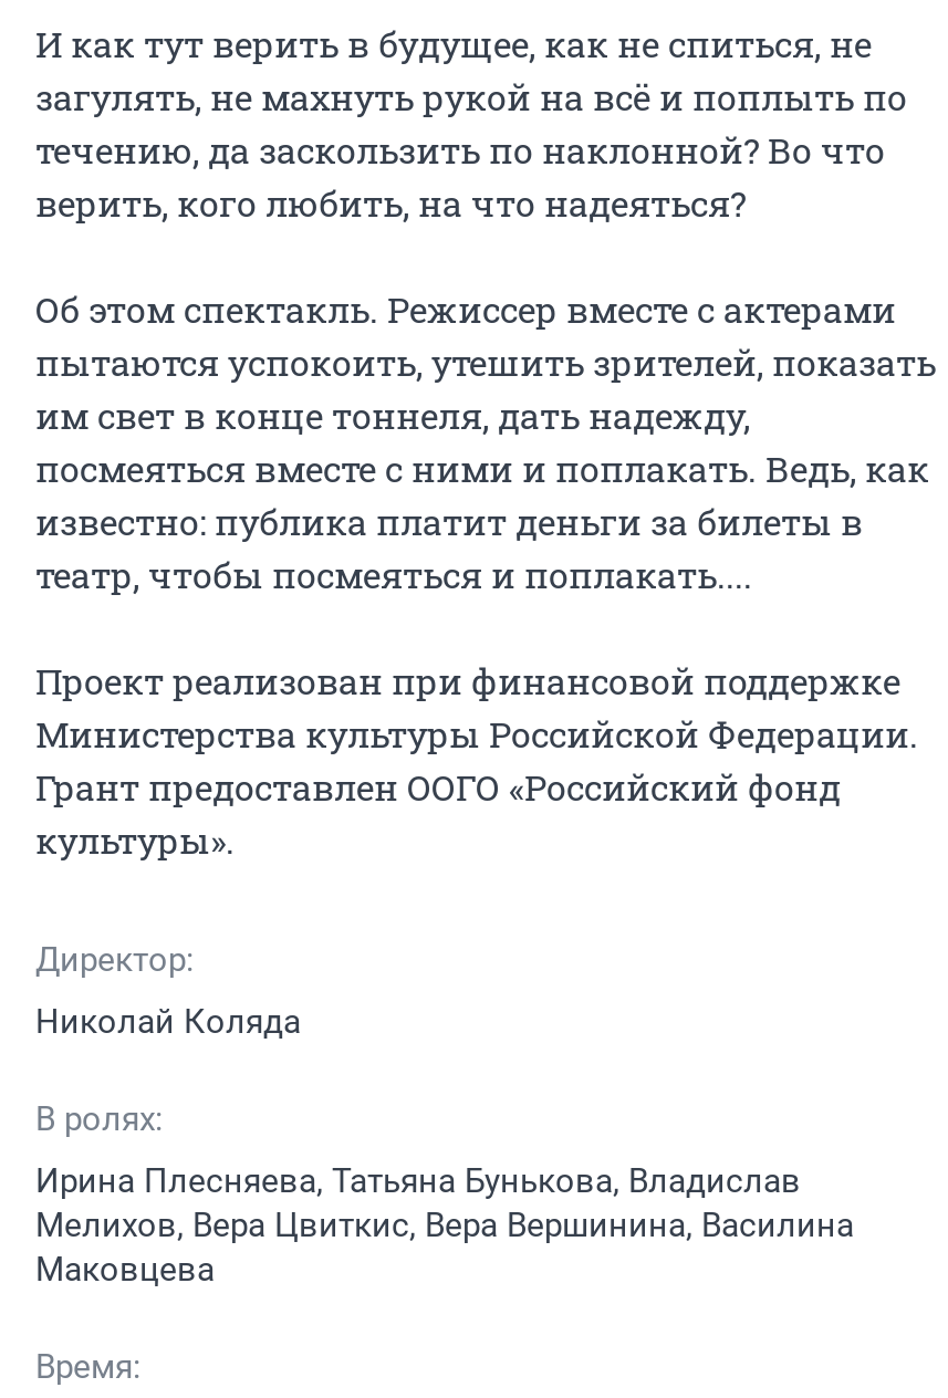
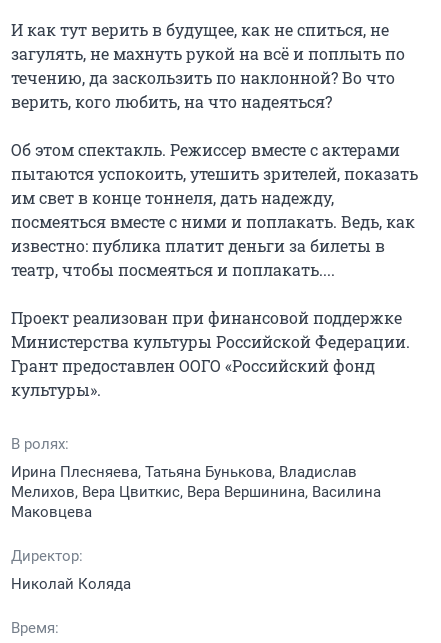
moved [35,940,301,1041] -> [11,547,131,593]: Директор: | Николай Коляда
moved [35,1099,854,1289] -> [11,435,381,521]: В ролях: | Ирина Плесняева, Татьяна Бунькова, Владислав | Мелихов, Вера Цвиткис, Вера Вершинина, Василина | Маковцева

